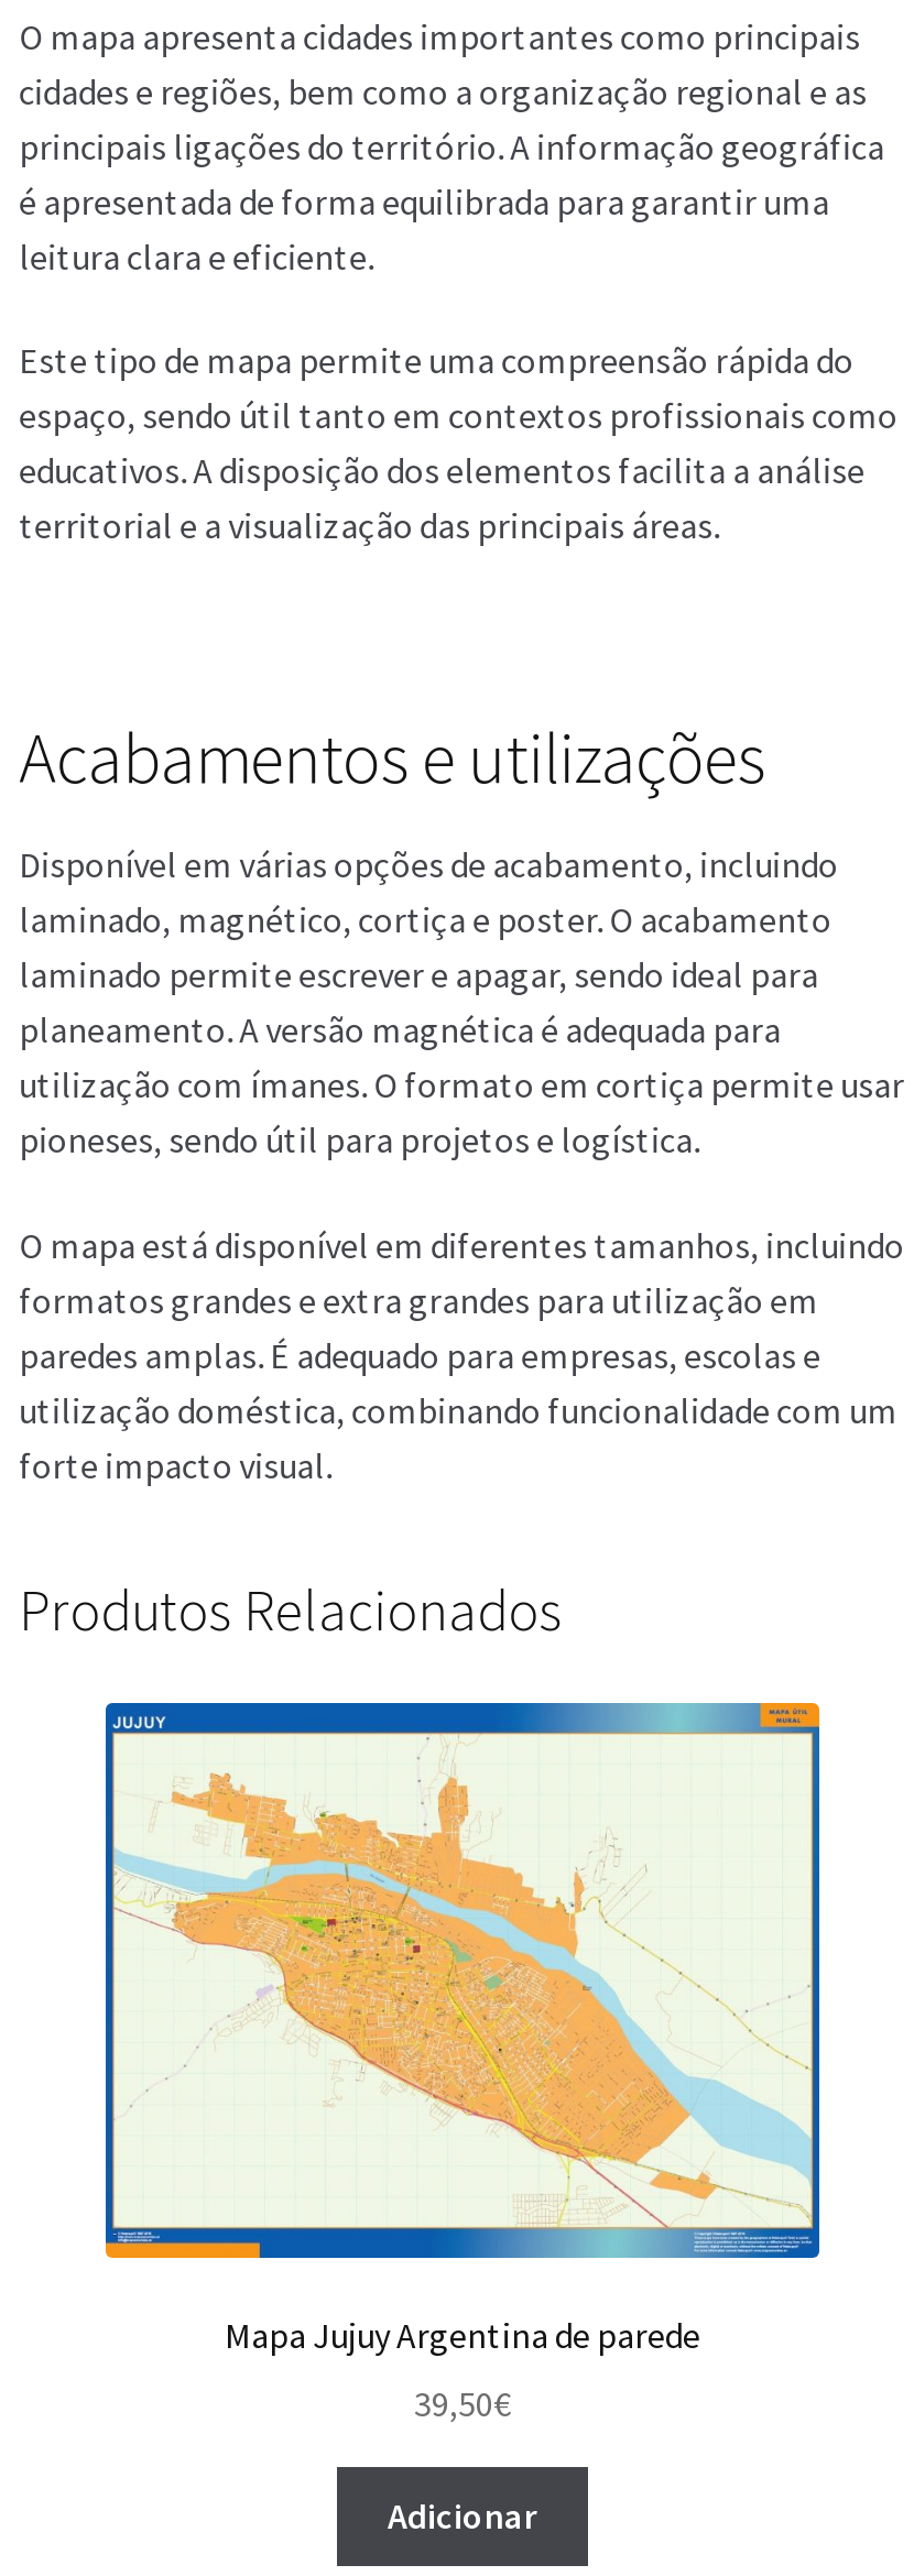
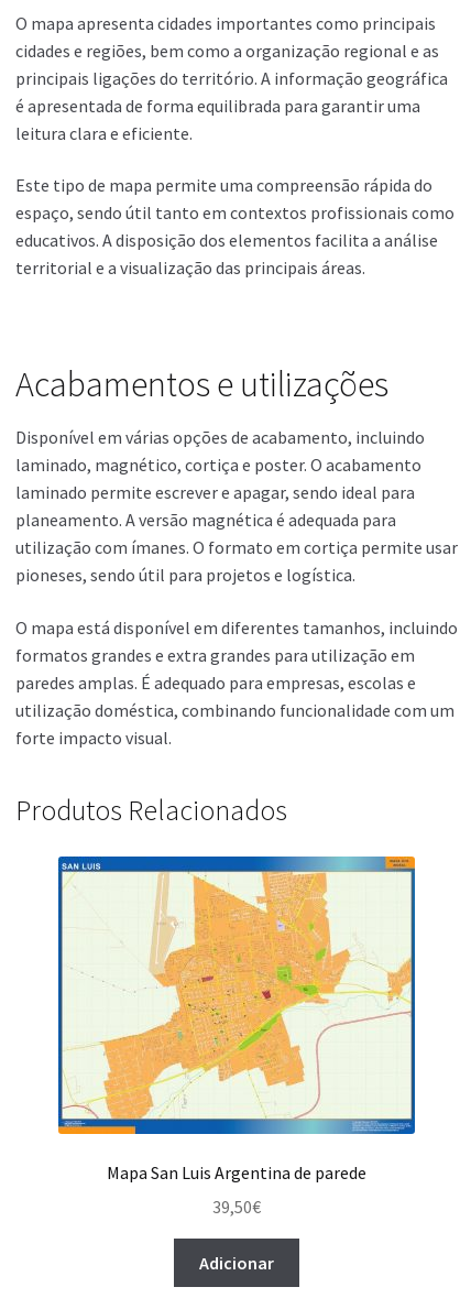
[112,1716,815,2357] [image] | Mapa Jujuy Argentina de parede -> [61,861,413,1184] [image] | Mapa San Luis Argentina de parede

